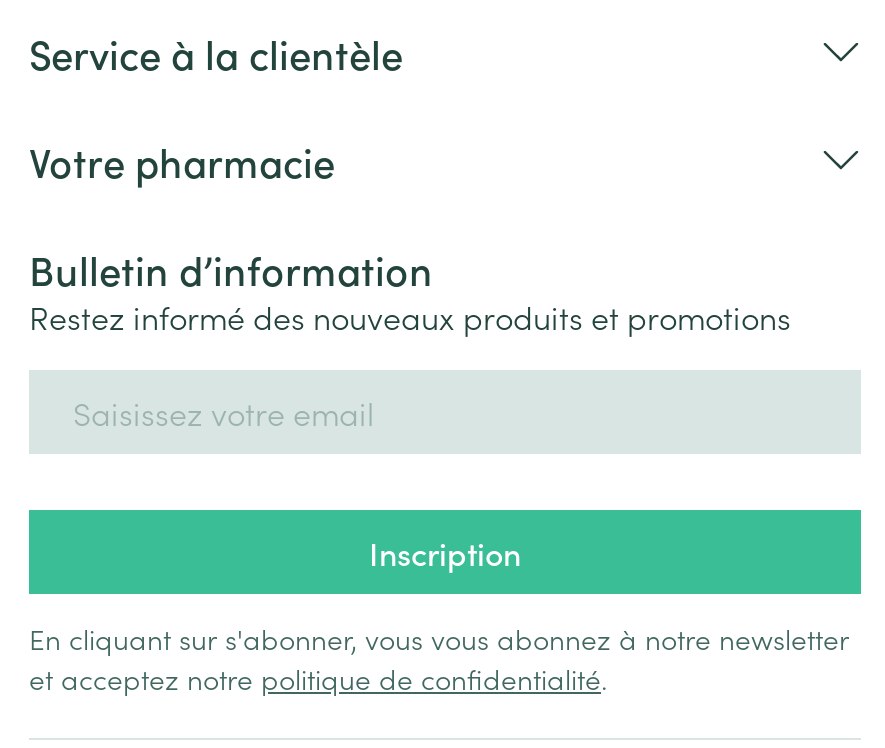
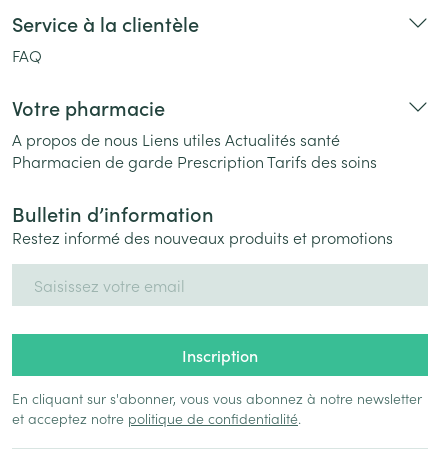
none -> [12,44,42,66] FAQ
none -> [12,128,377,172] A propos de nous Liens utiles Actualités santé | Pharmacien de garde Prescription Tarifs des soins

